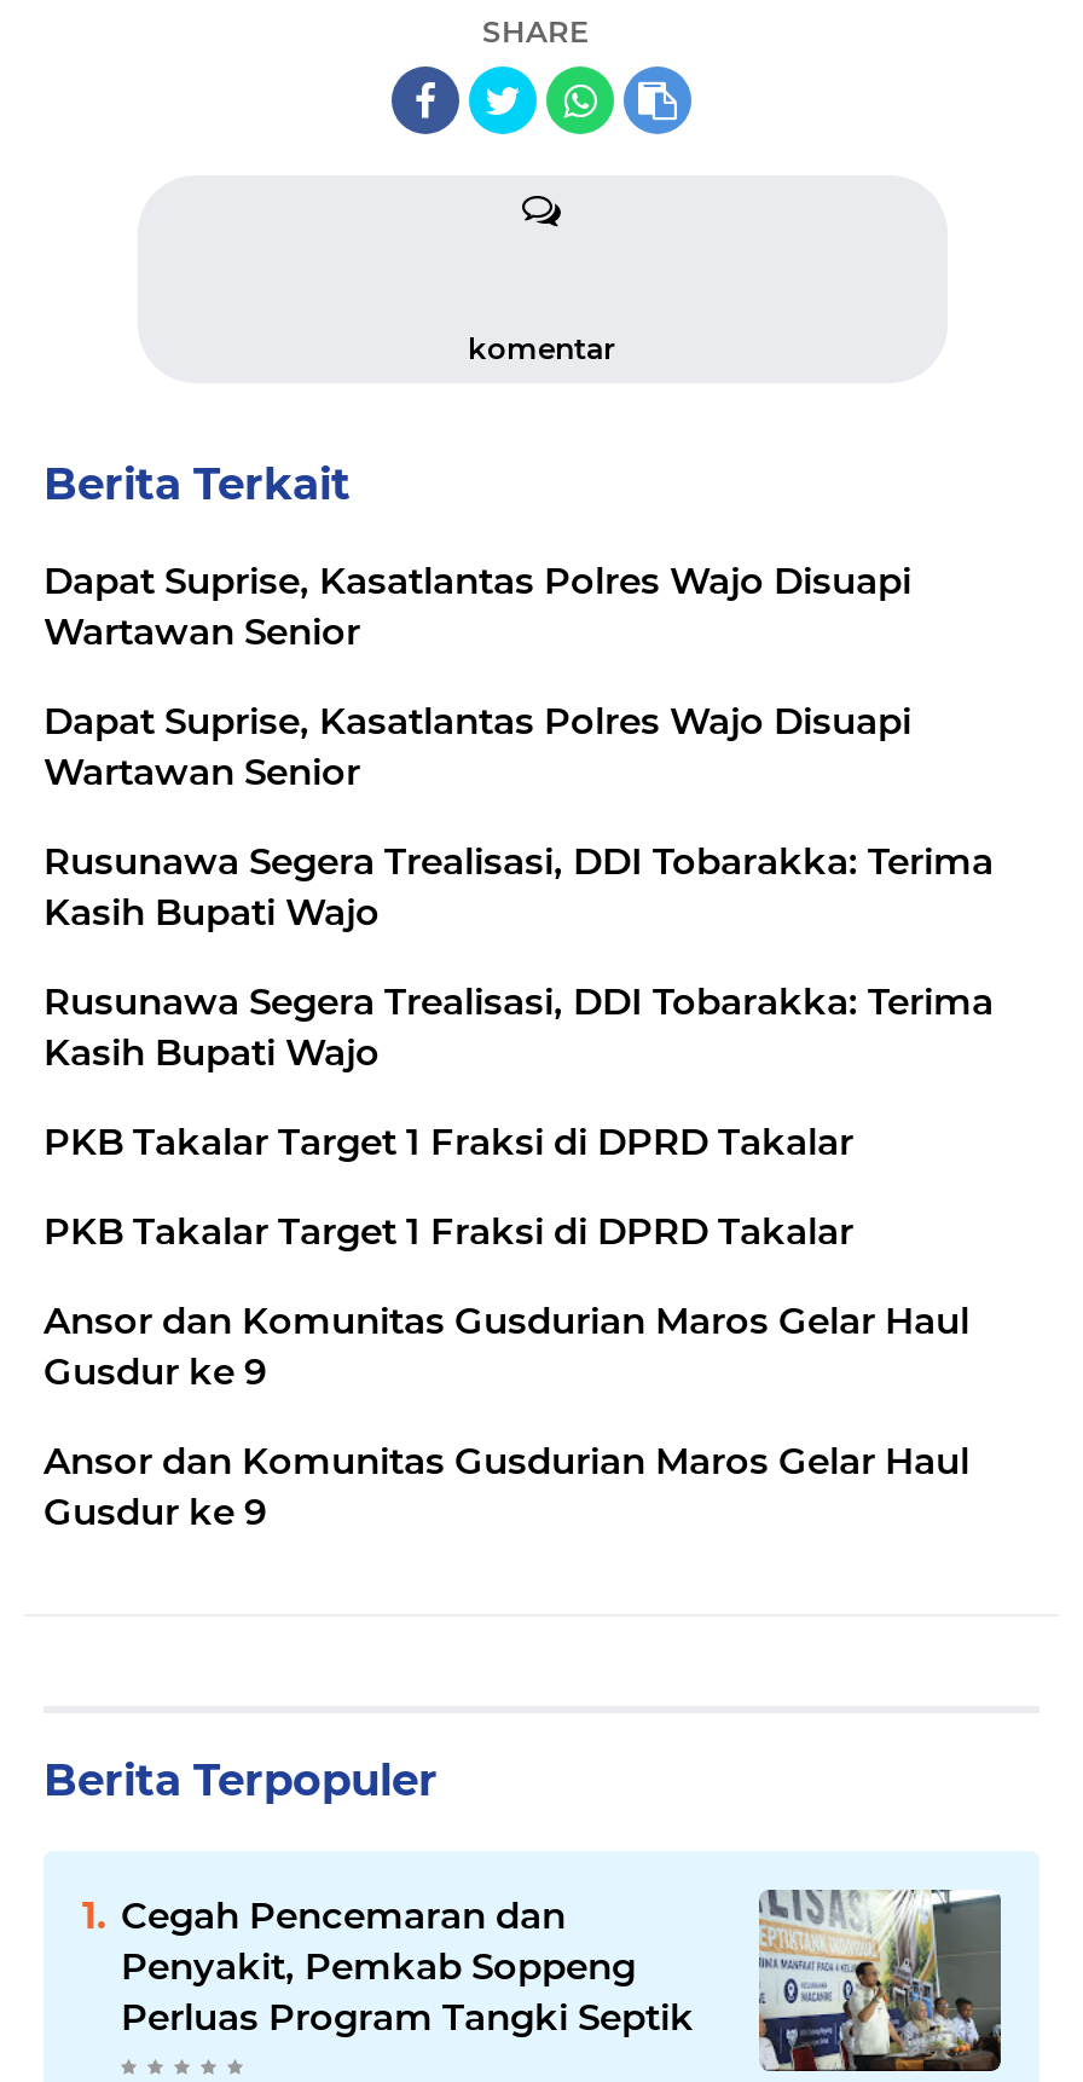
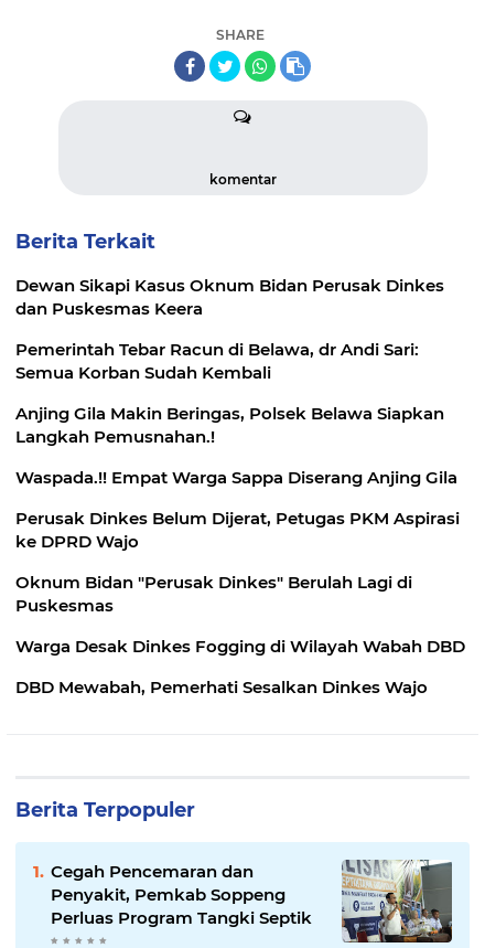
[44,558,911,655] Dapat Suprise, Kasatlantas Polres Wajo Disuapi | Wartawan Senior -> [15,275,444,319] Dewan Sikapi Kasus Oknum Bidan Perusak Dinkes | dan Puskesmas Keera
[44,698,911,795] Dapat Suprise, Kasatlantas Polres Wajo Disuapi | Wartawan Senior -> [15,339,419,383] Pemerintah Tebar Racun di Belawa, dr Andi Sari: | Semua Korban Sudah Kembali
[44,838,994,935] Rusunawa Segera Trealisasi, DDI Tobarakka: Terima | Kasih Bupati Wajo -> [15,403,444,447] Anjing Gila Makin Beringas, Polsek Belawa Siapkan | Langkah Pemusnahan.!
[44,979,994,1075] Rusunawa Segera Trealisasi, DDI Tobarakka: Terima | Kasih Bupati Wajo -> [15,467,457,488] Waspada.!! Empat Warga Sappa Diserang Anjing Gila
[44,1119,853,1165] PKB Takalar Target 1 Fraksi di DPRD Takalar -> [15,508,460,552] Perusak Dinkes Belum Dijerat, Petugas PKM Aspirasi | ke DPRD Wajo
[44,1208,853,1254] PKB Takalar Target 1 Fraksi di DPRD Takalar -> [15,572,412,616] Oknum Bidan "Perusak Dinkes" Berulah Lagi di | Puskesmas
[44,1298,969,1395] Ansor dan Komunitas Gusdurian Maros Gelar Haul | Gusdur ke 9 -> [15,636,465,657] Warga Desak Dinkes Fogging di Wilayah Wabah DBD
[44,1438,969,1535] Ansor dan Komunitas Gusdurian Maros Gelar Haul | Gusdur ke 9 -> [15,677,428,698] DBD Mewabah, Pemerhati Sesalkan Dinkes Wajo

